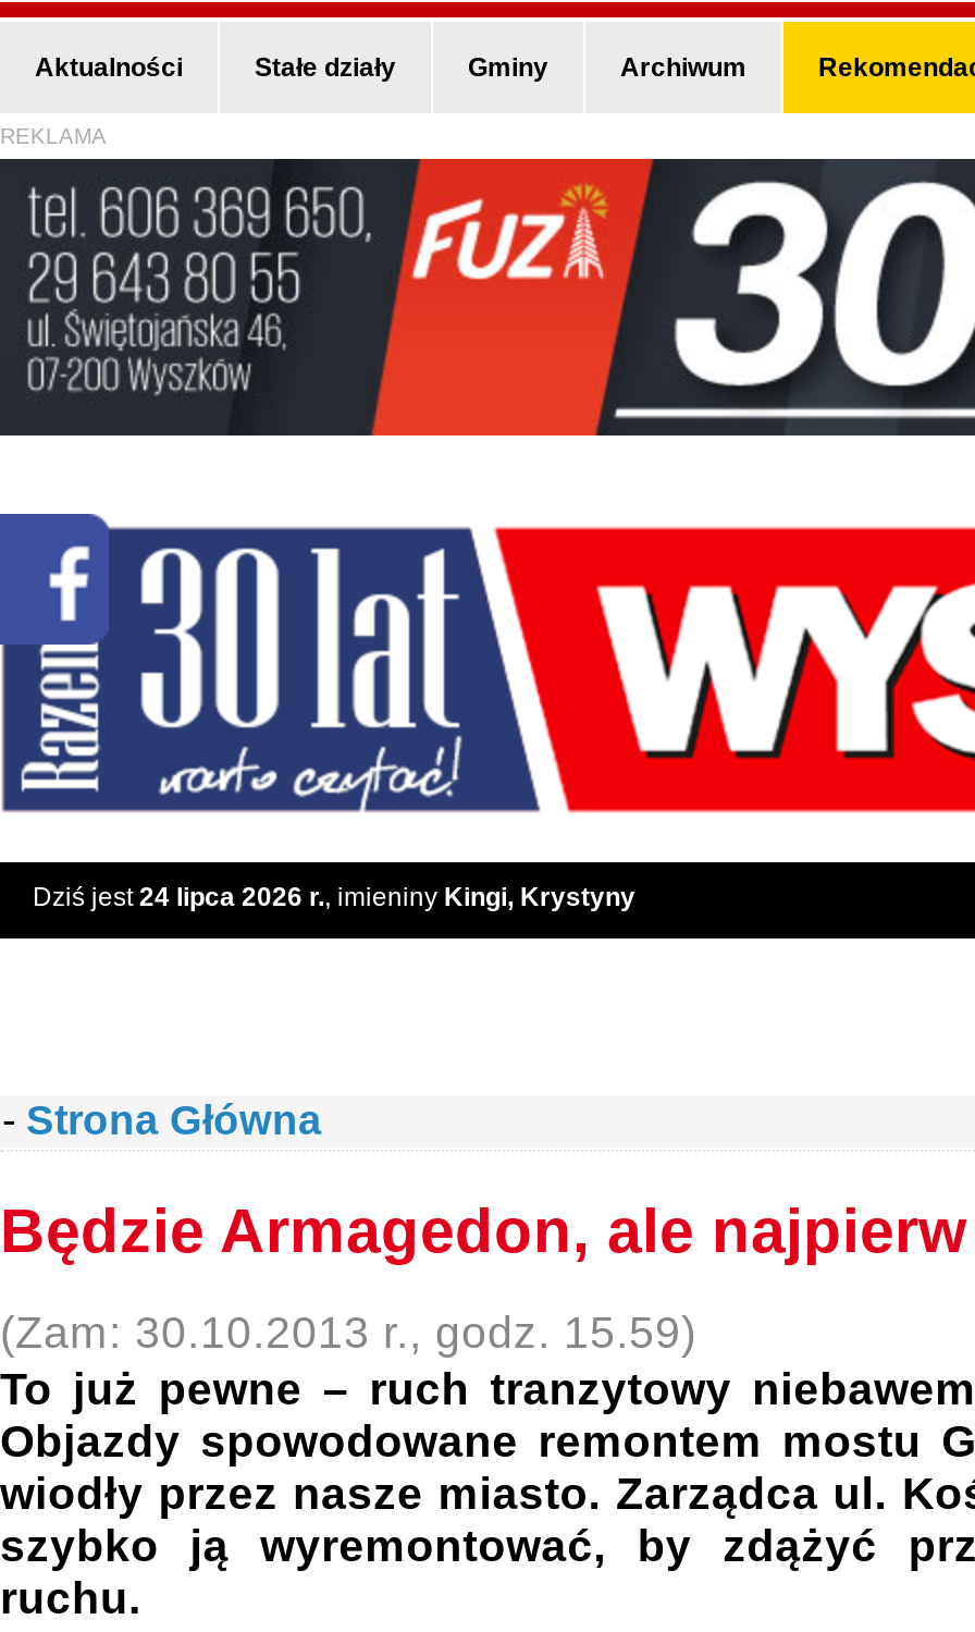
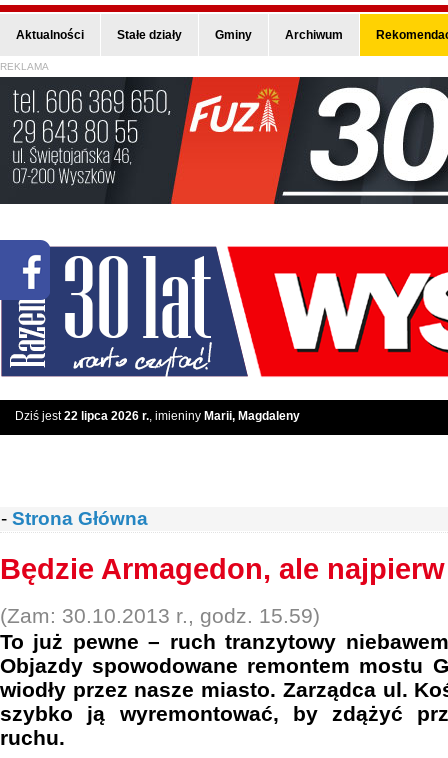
[33,882,635,912] Dziś jest 24 lipca 2026 r., imieniny Kingi, Krystyny -> [15,409,300,423] Dziś jest 22 lipca 2026 r., imieniny Marii, Magdaleny

